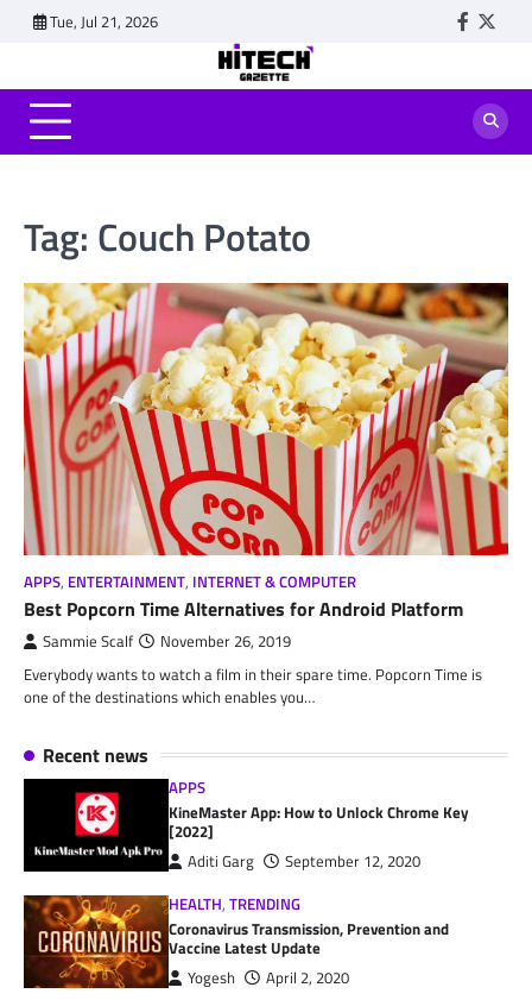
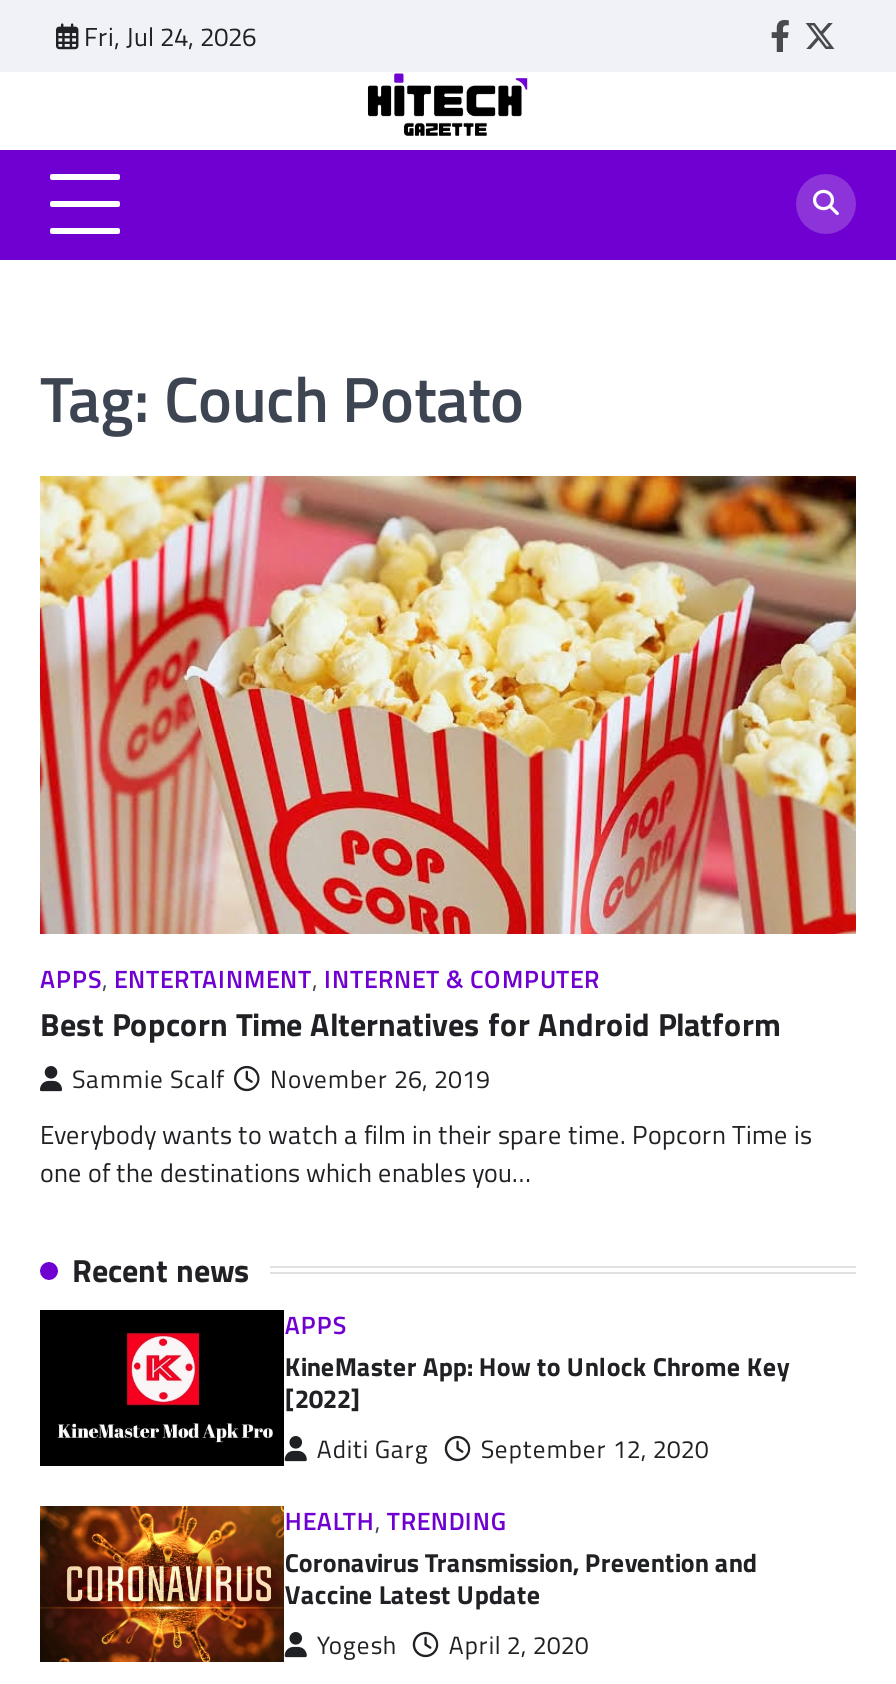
[50,9,158,33] Tue, Jul 21, 2026 -> [84,15,256,55] Fri, Jul 24, 2026

